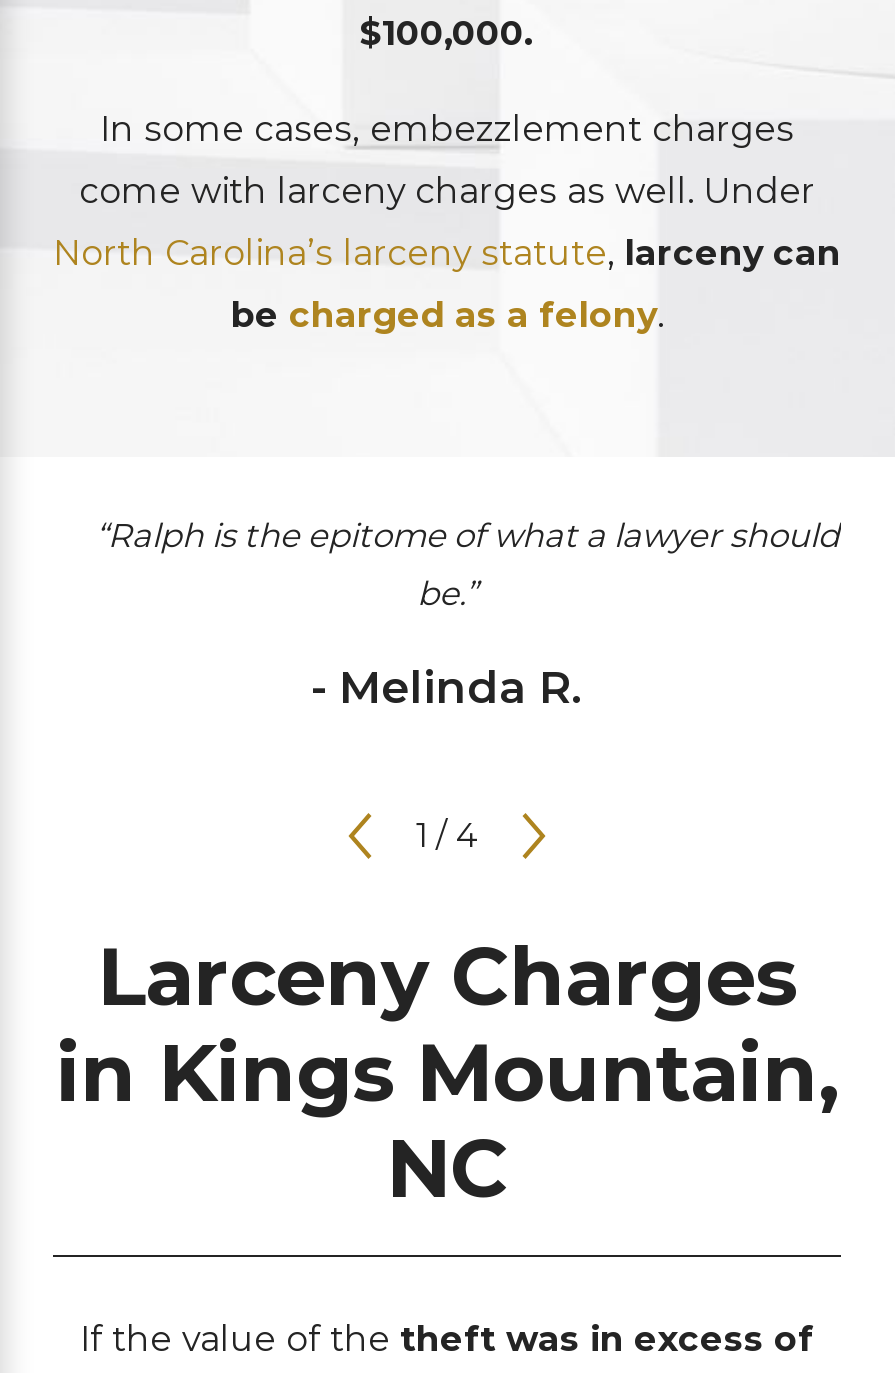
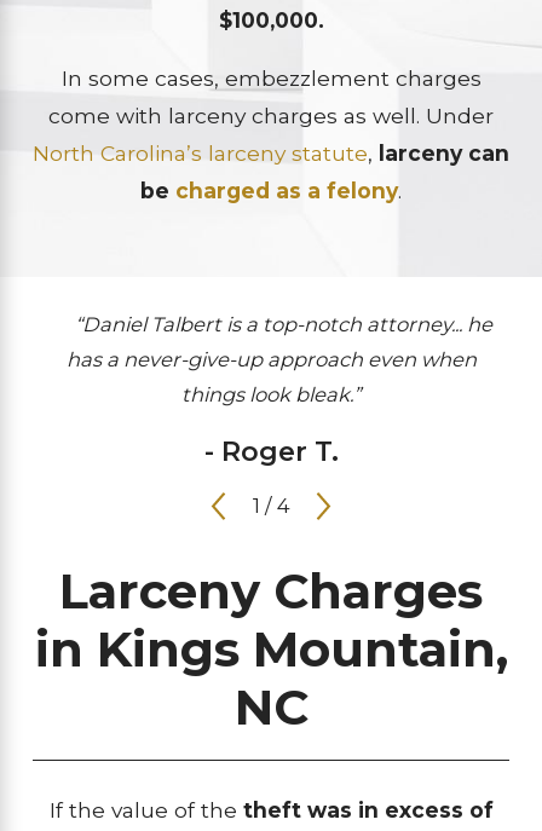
[95,515,839,613] “Ralph is the epitome of what a lawyer should | be.” -> [66,312,492,406] “Daniel Talbert is a top-notch attorney... he | has a never-give-up approach even when | things look bleak.”
[311,658,583,714] - Melinda R. -> [204,434,338,468] - Roger T.

